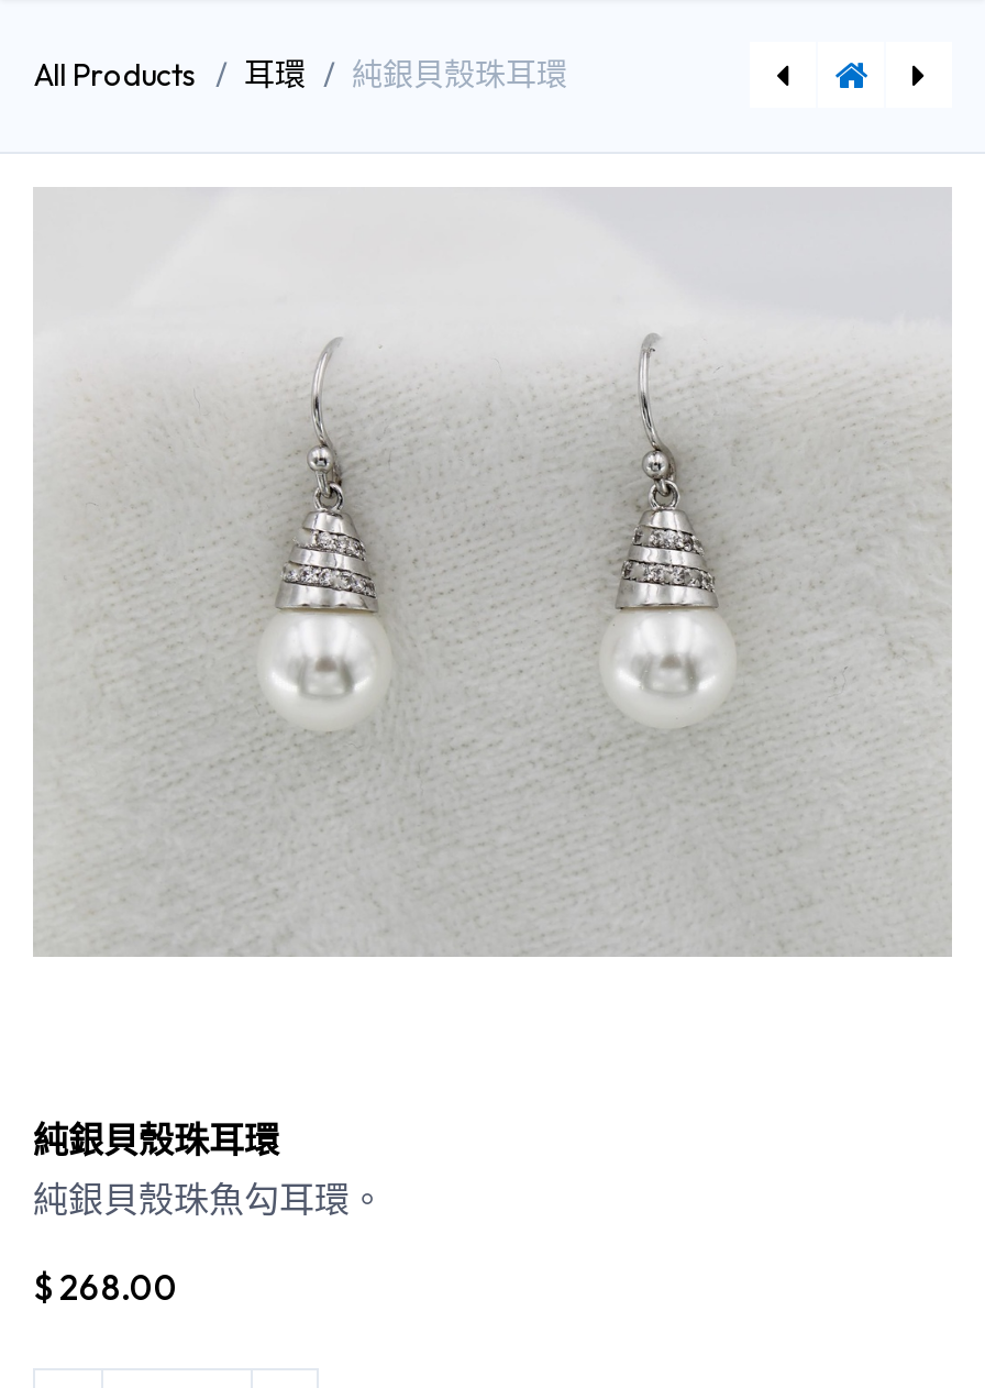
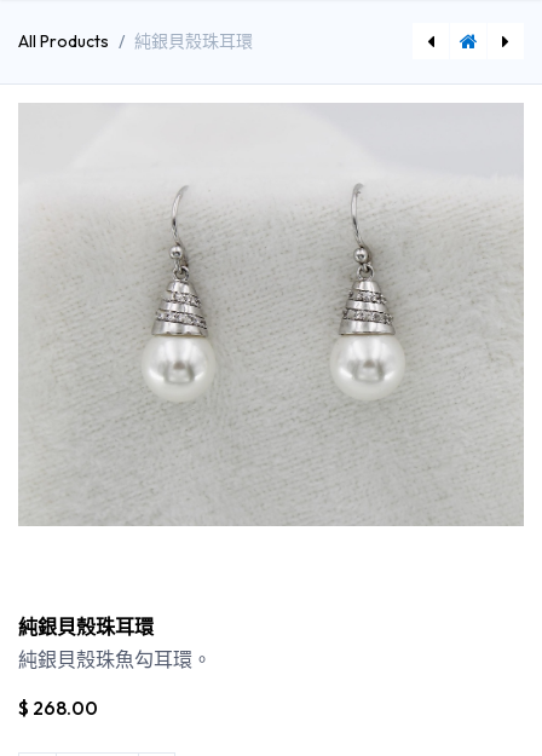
[244,54,306,93] 耳環 -> none

